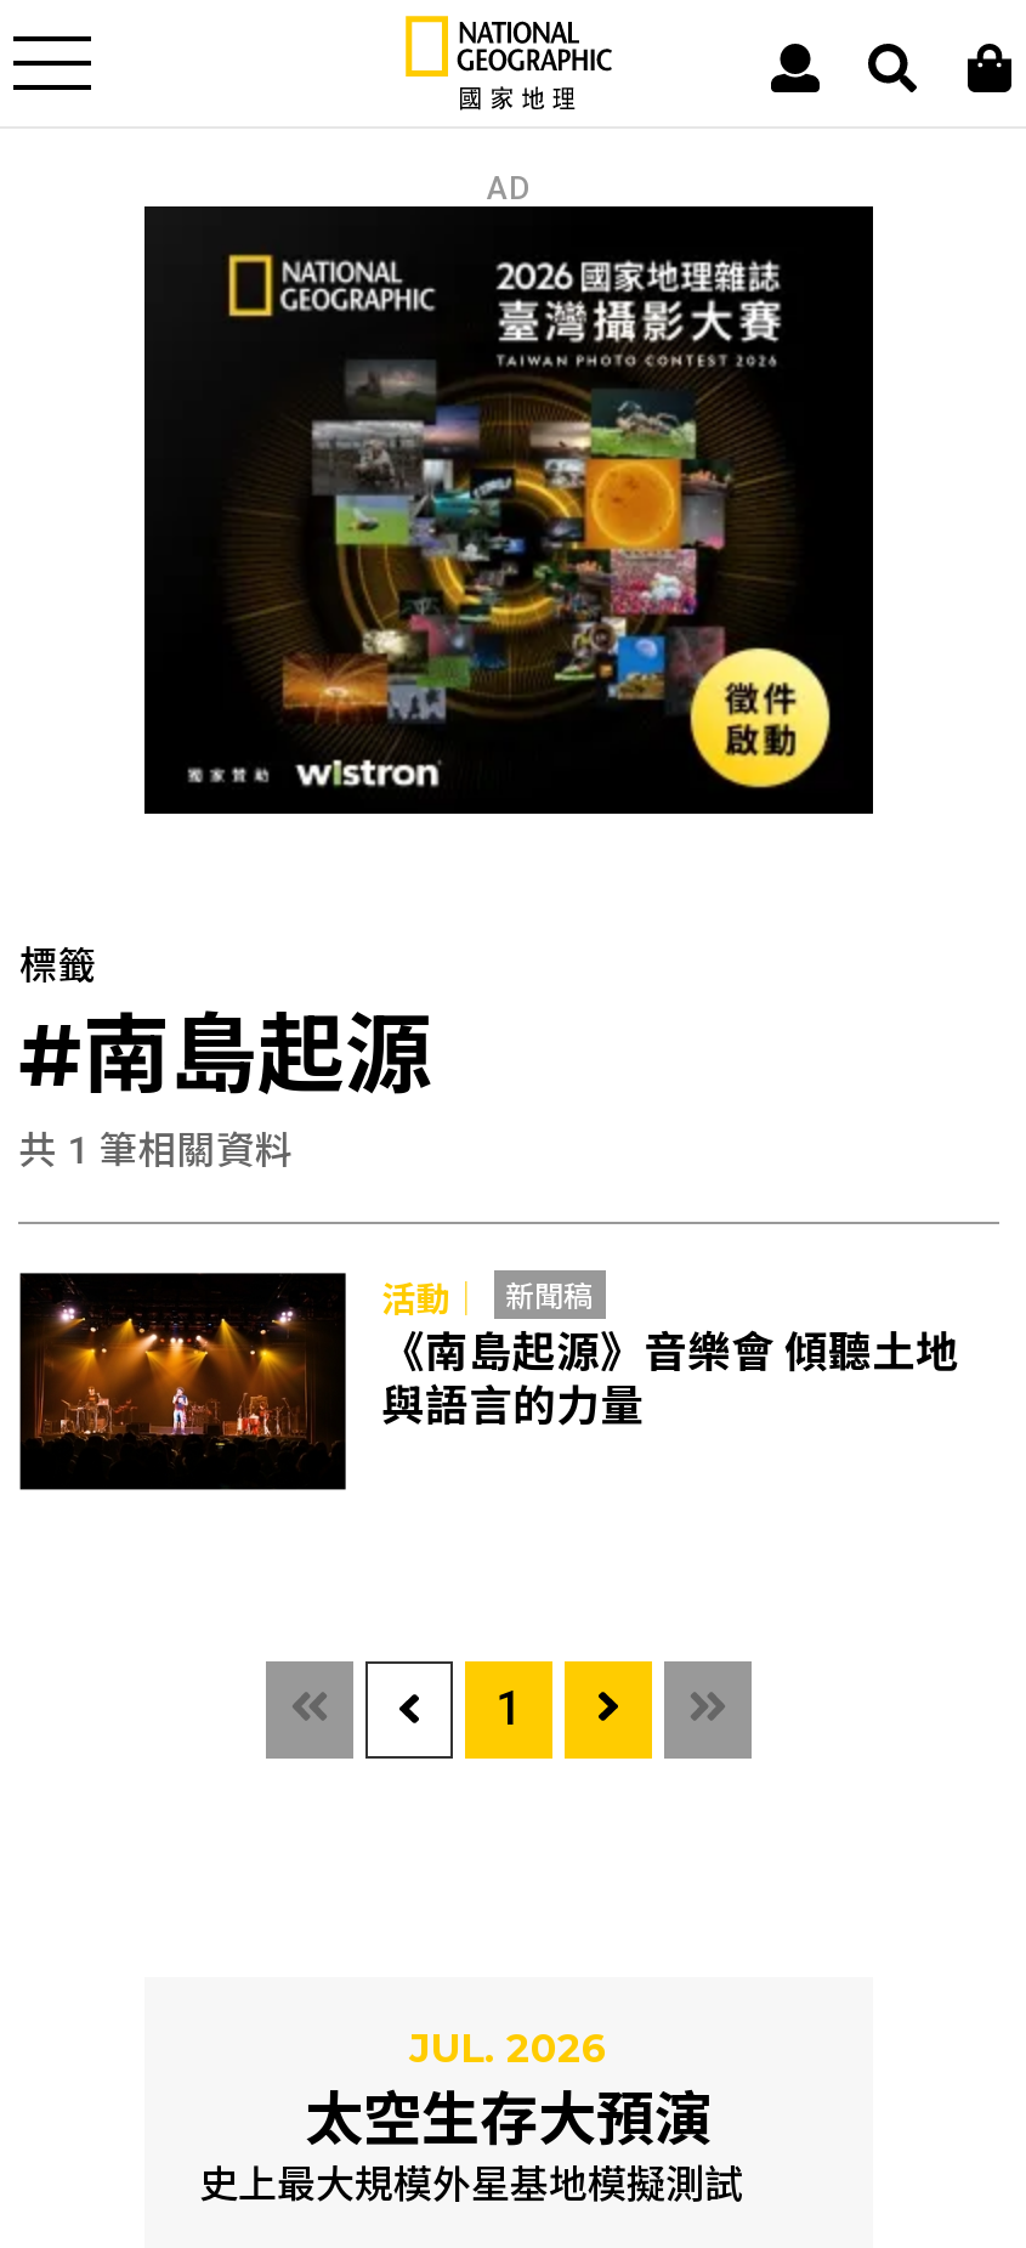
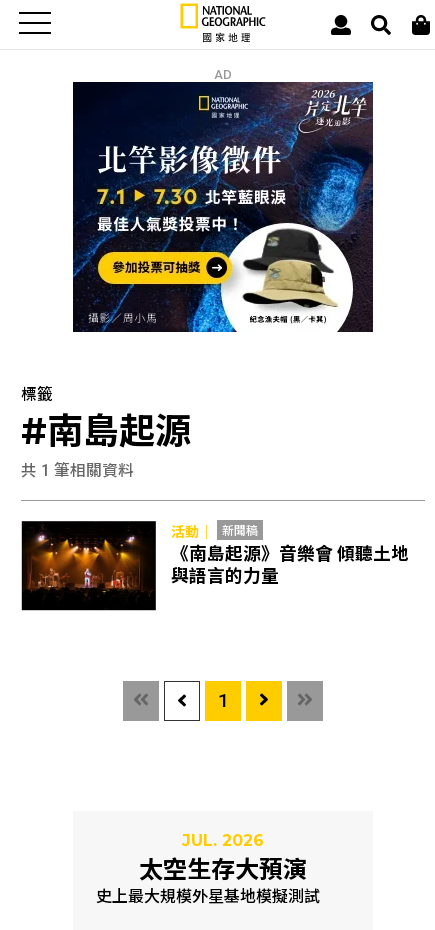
[144,204,875,816] [image] -> [72,81,374,333] [image]

